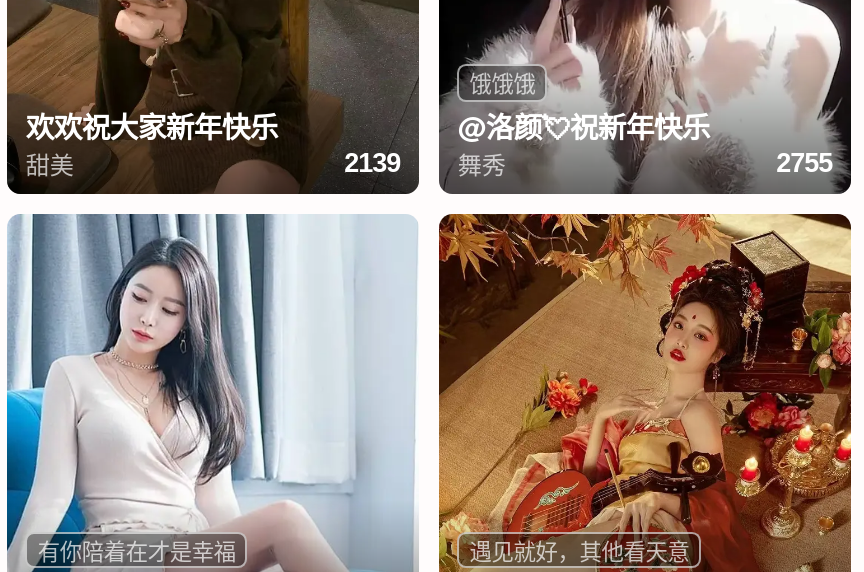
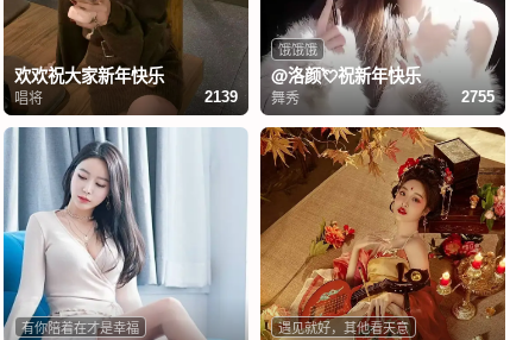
[26,146,74,180] 甜美 -> [15,87,43,107] 唱将

